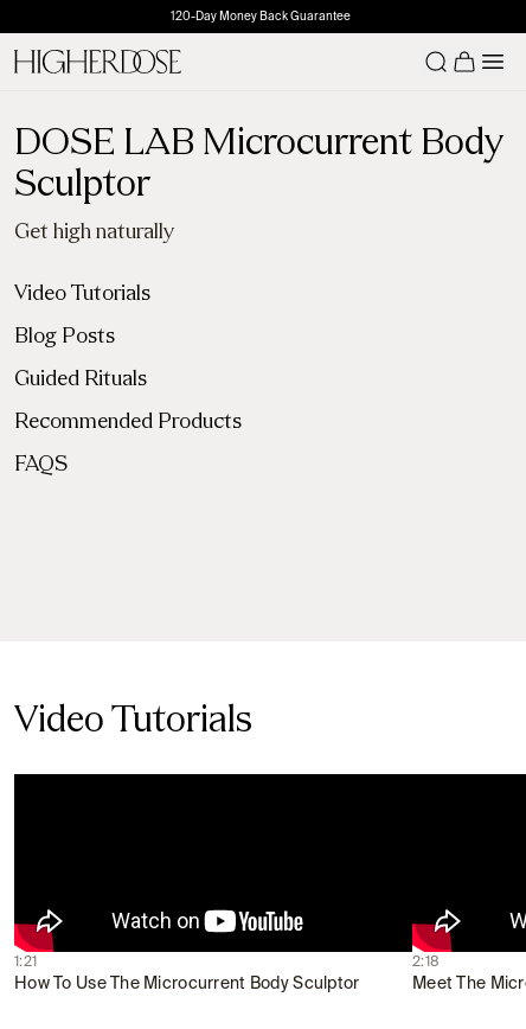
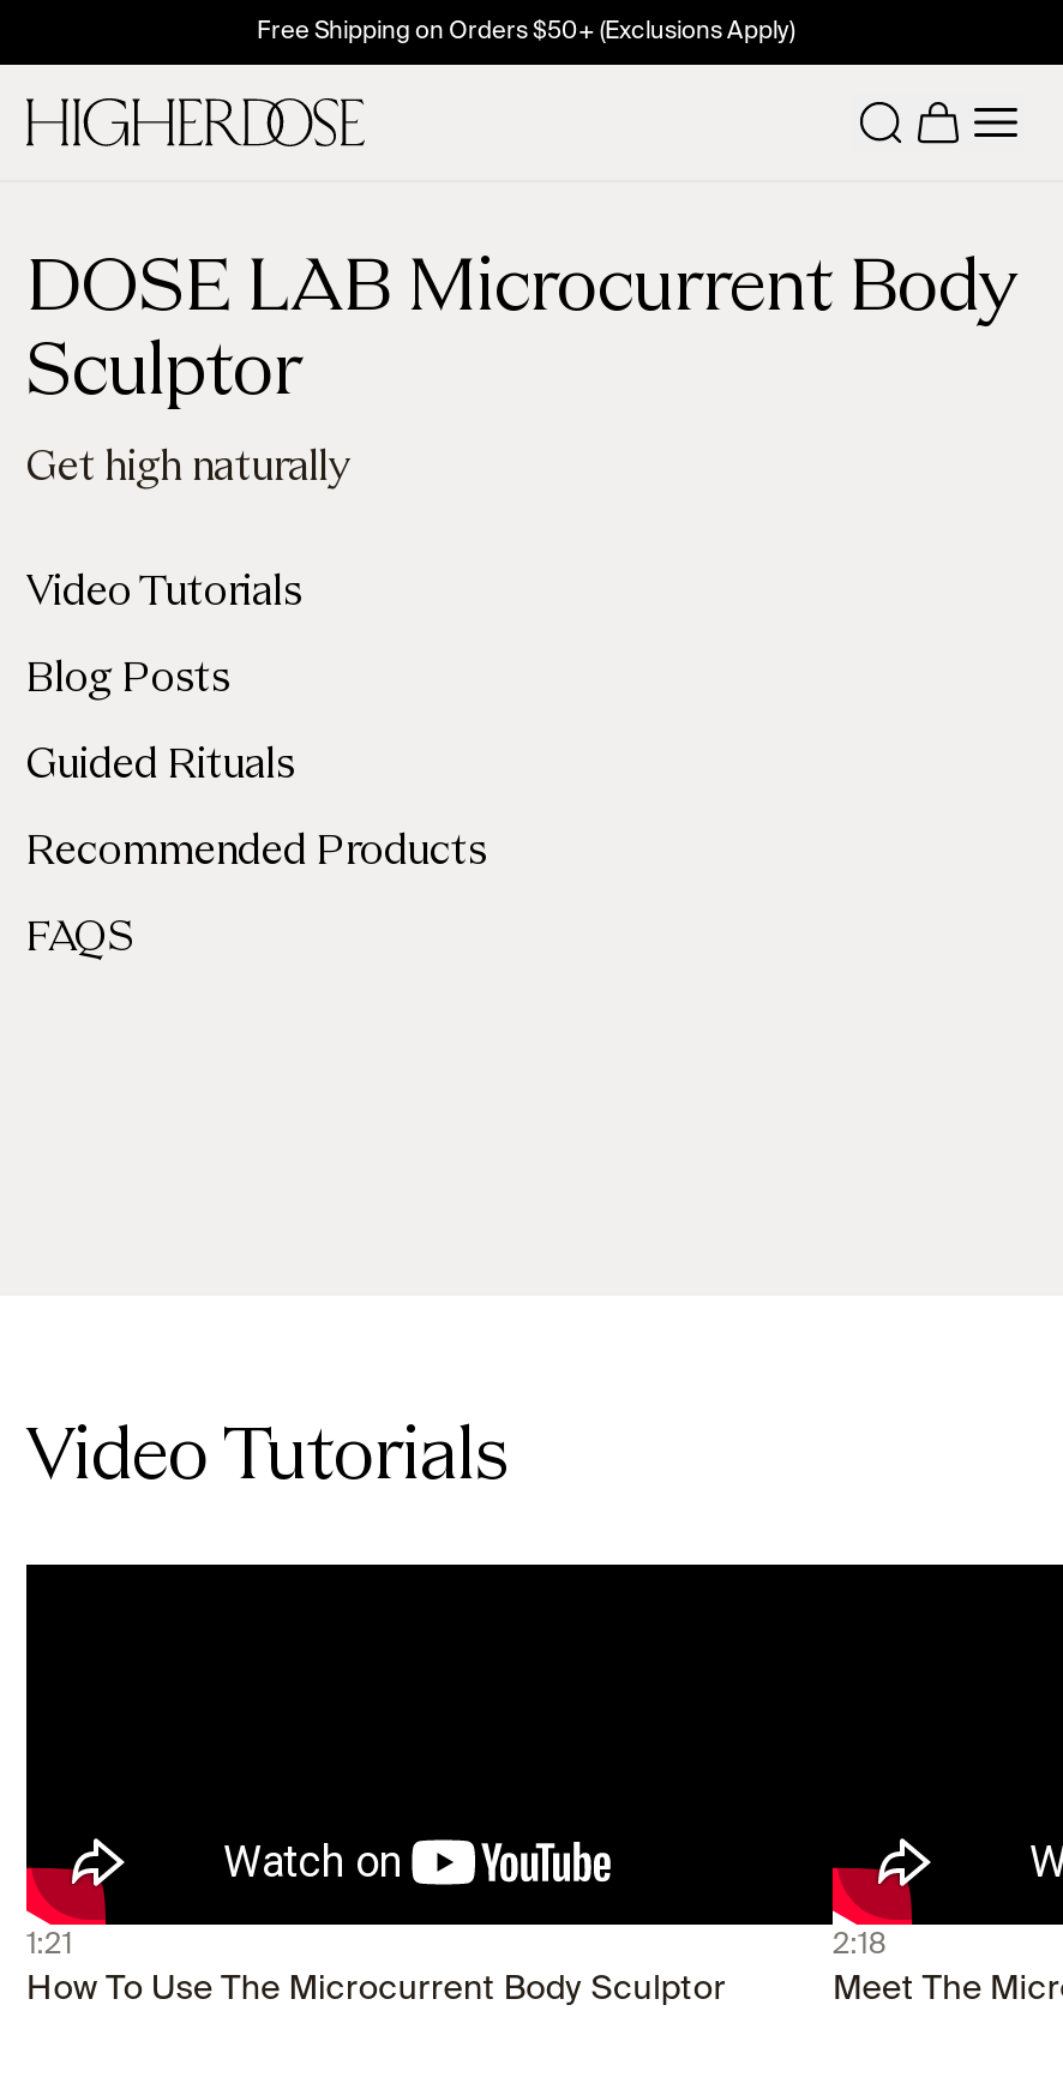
[171,8,351,24] 120-Day Money Back Guarantee -> [257,14,794,46] Free Shipping on Orders $50+ (Exclusions Apply)

